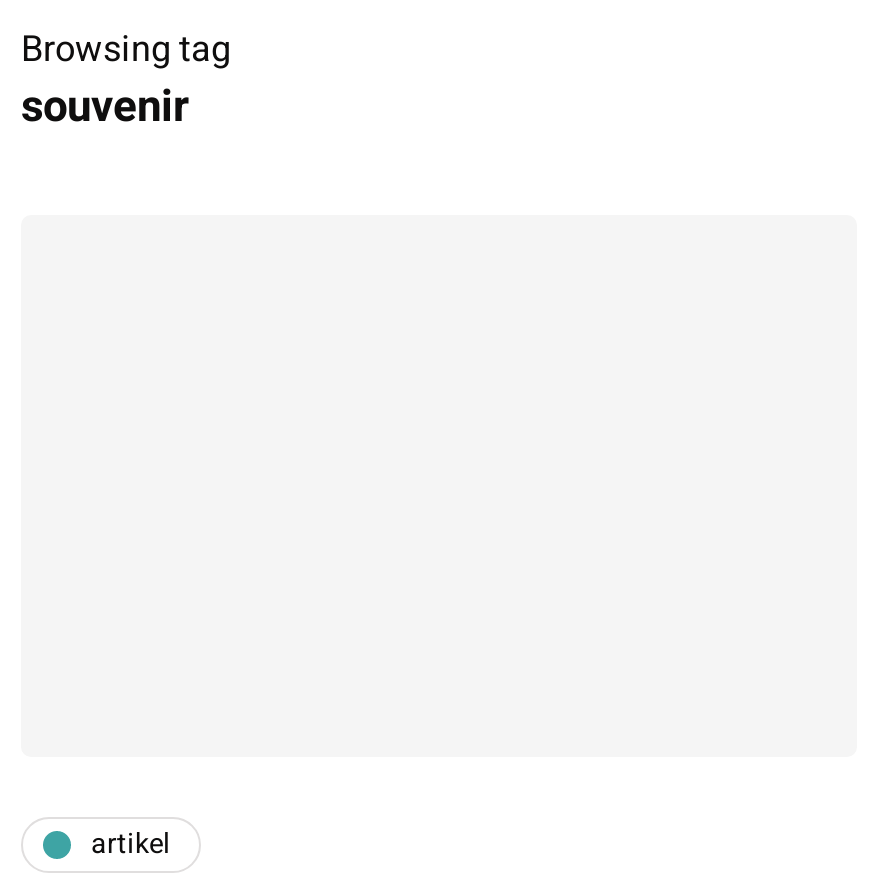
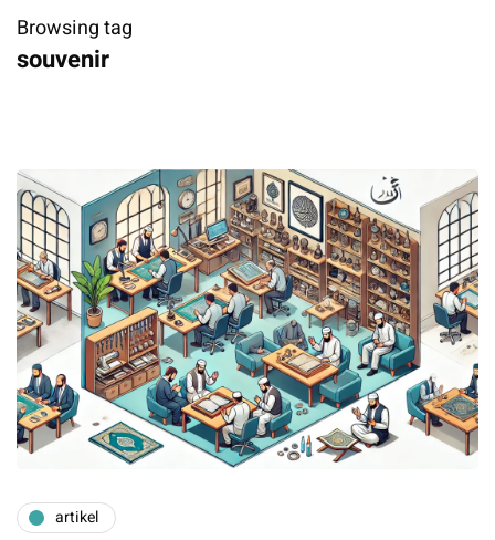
none -> [15,168,480,468] [image]

